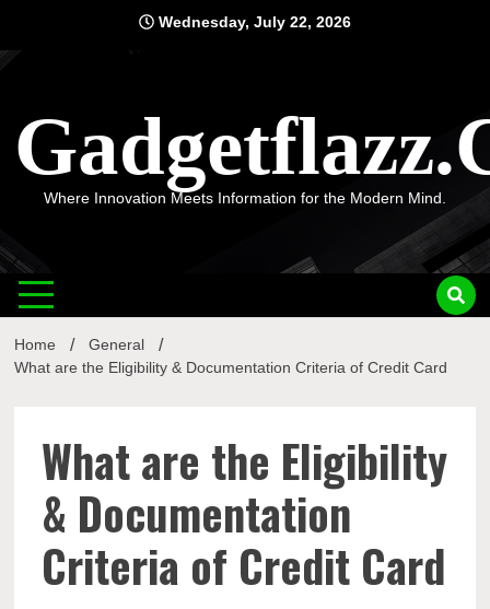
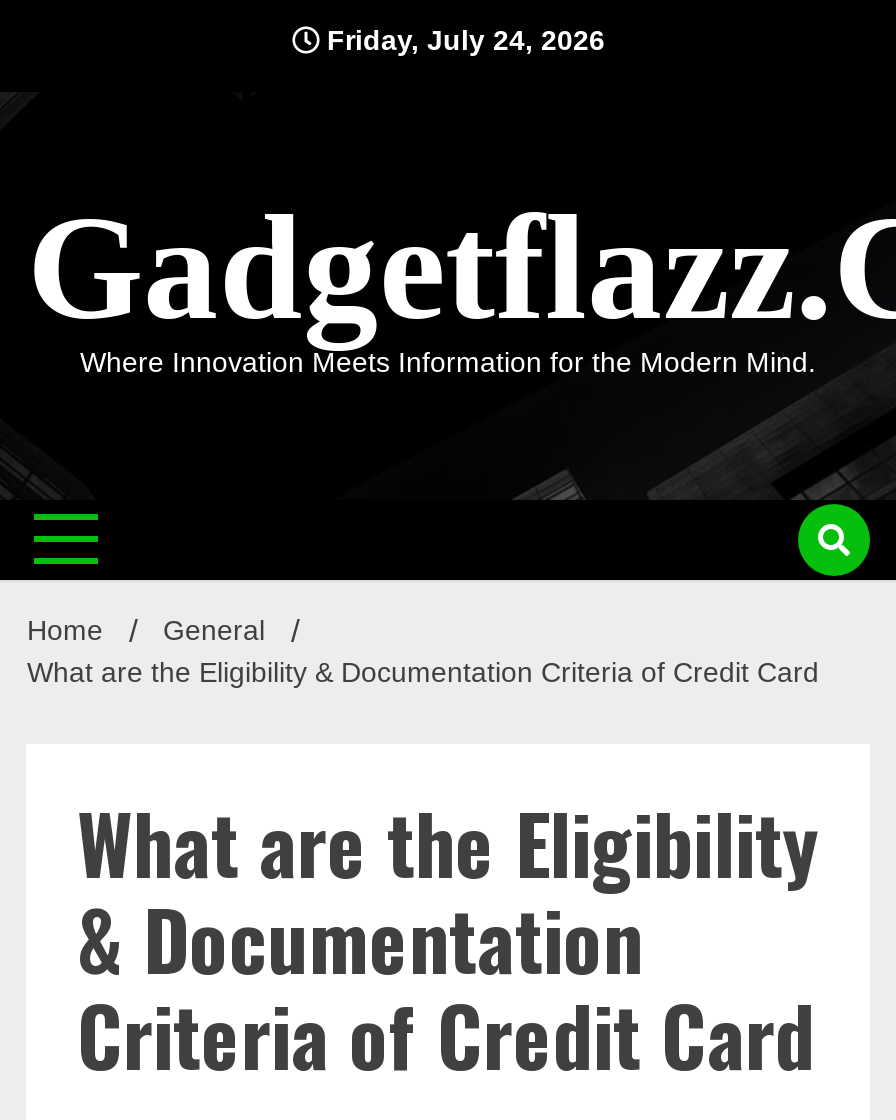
[154,13,351,31] Wednesday, July 22, 2026 -> [319,24,605,56] Friday, July 24, 2026

